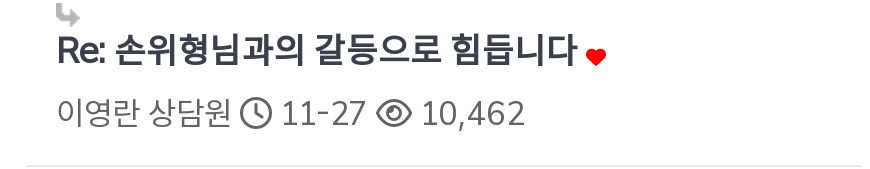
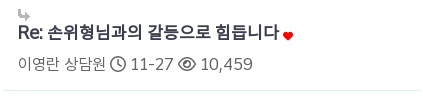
[56,94,524,136] 이영란 상담원 11-27 10,462 -> [18,54,253,75] 이영란 상담원 11-27 10,459

